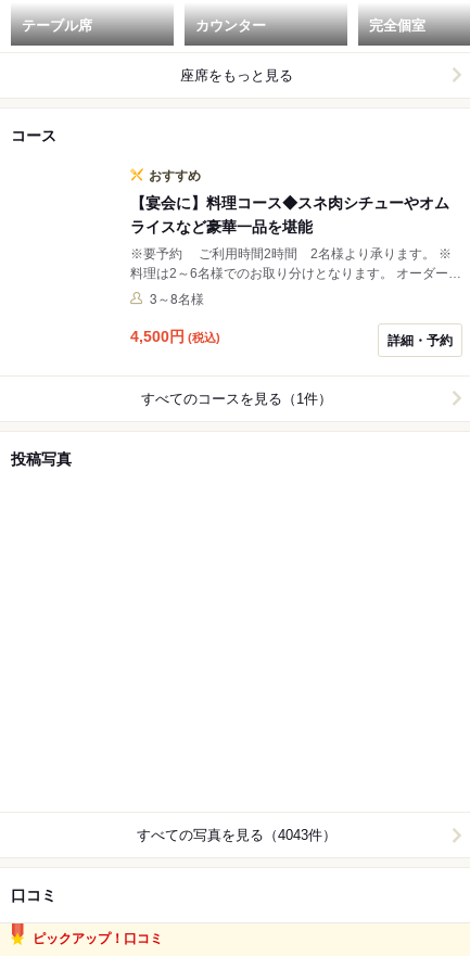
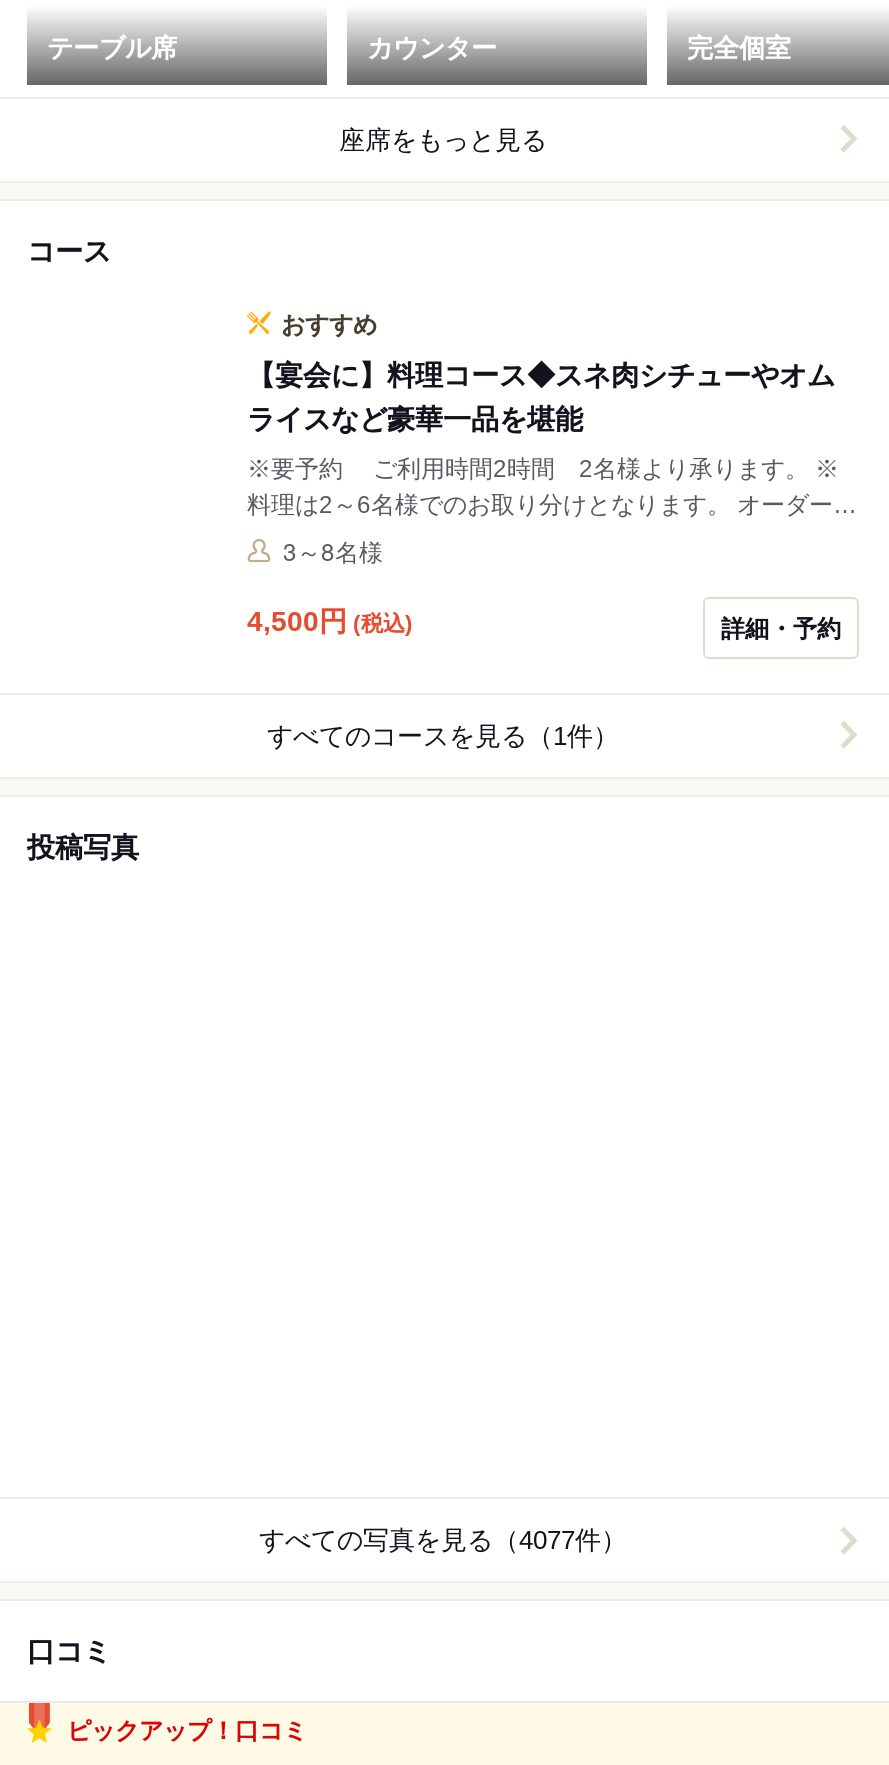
[137,827,336,843] すべての写真を見る（4043件） -> [259,1525,627,1555] すべての写真を見る（4077件）

